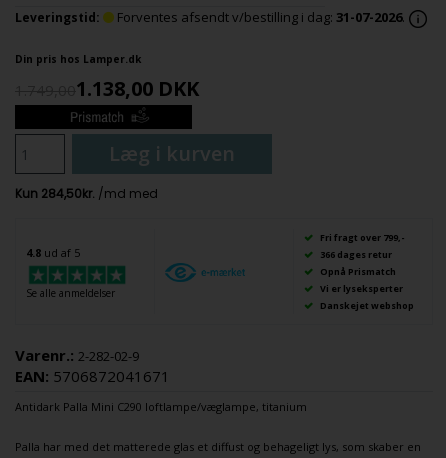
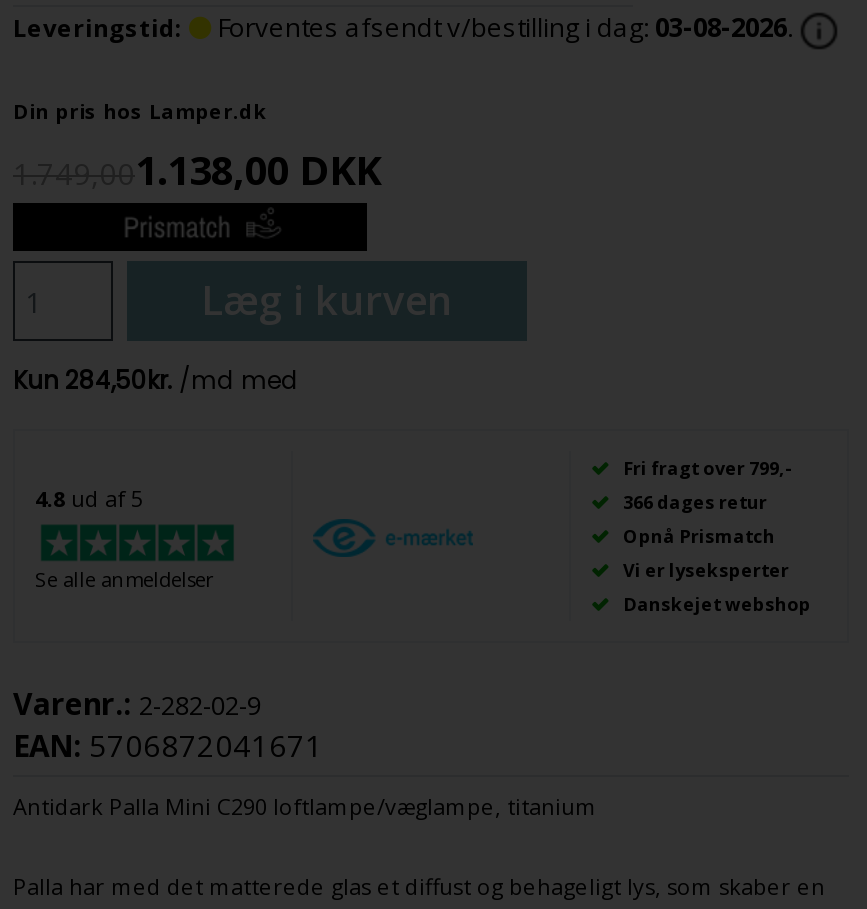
[114,8,405,26] Forventes afsendt v/bestilling i dag: 31-07-2026. -> [211,9,793,45] Forventes afsendt v/bestilling i dag: 03-08-2026.

